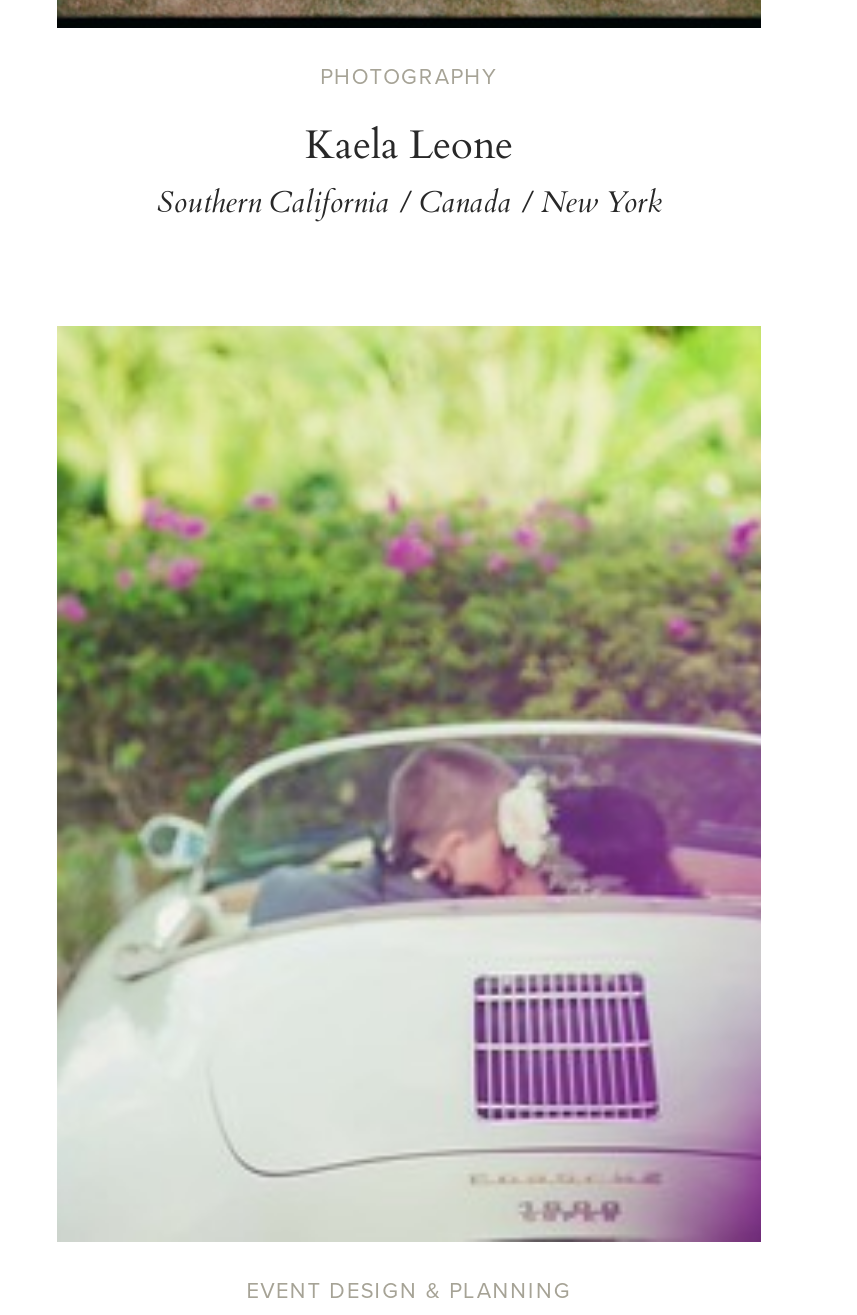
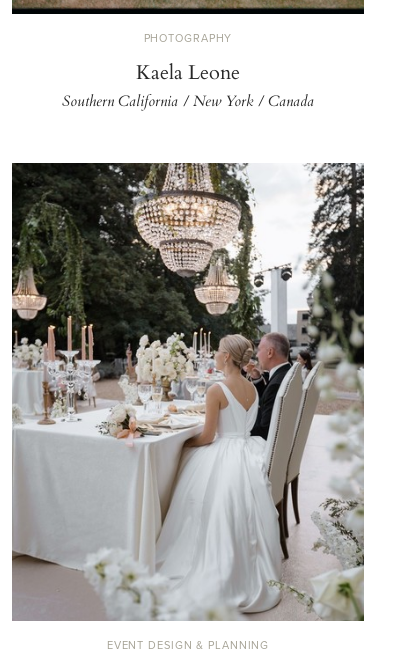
[157,181,661,231] Southern California / Canada / New York -> [62,90,314,115] Southern California / New York / Canada
[55,324,763,1242] [image] -> [11,162,365,621] [image]

